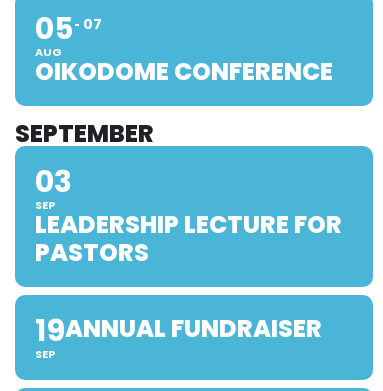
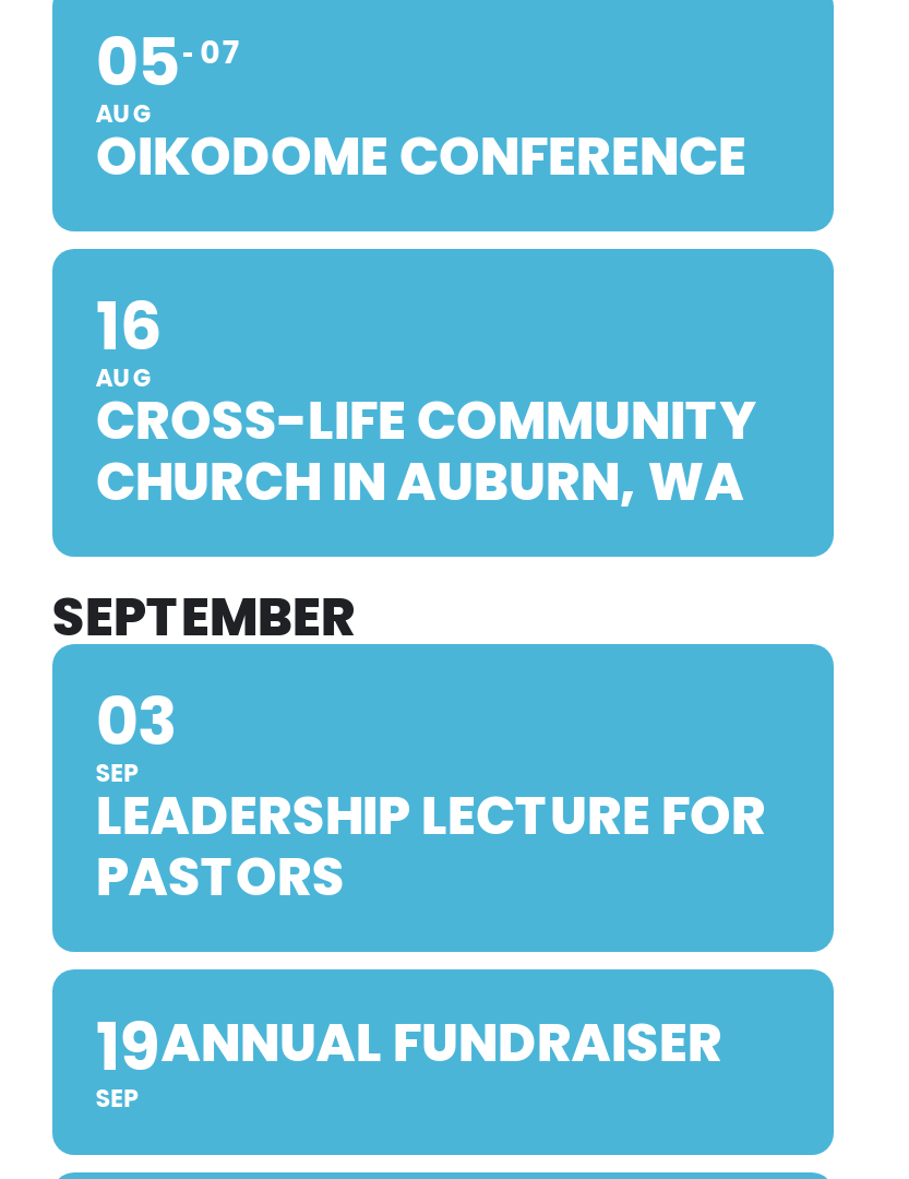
none -> [96,281,757,516] 16 | AUG | CROSS-LIFE COMMUNITY | CHURCH IN AUBURN, WA

